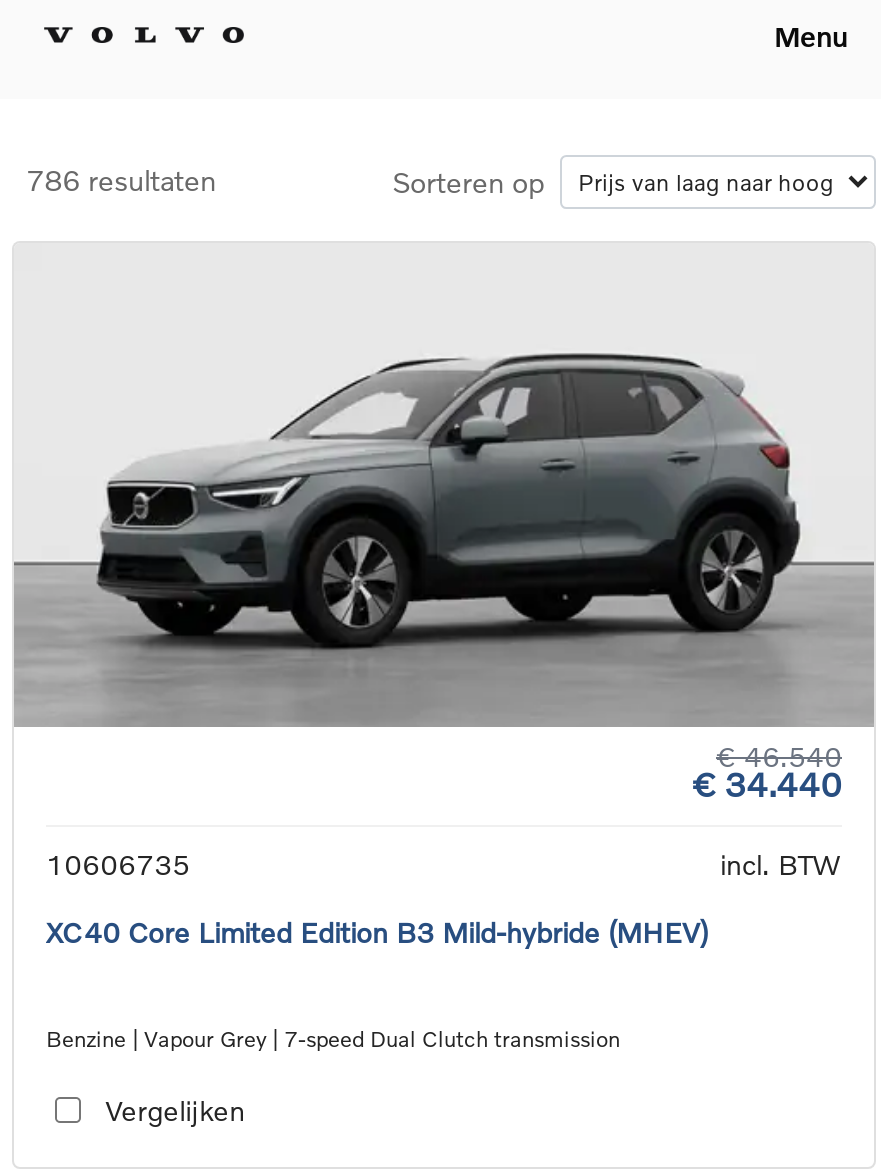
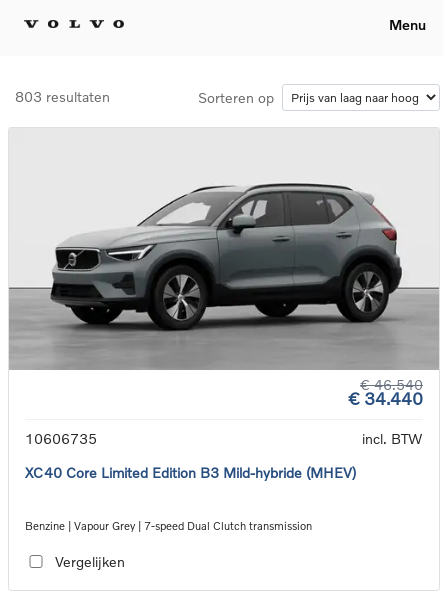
[26,163,216,197] 786 resultaten -> [15,88,110,105] 803 resultaten

